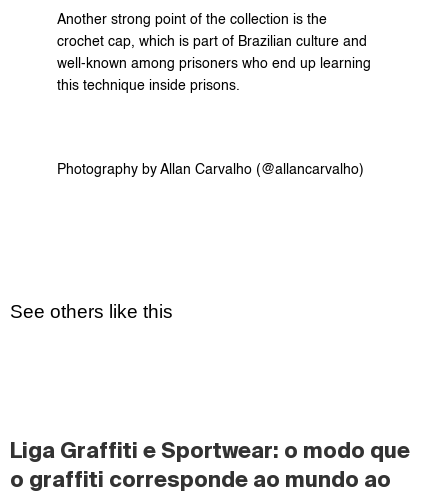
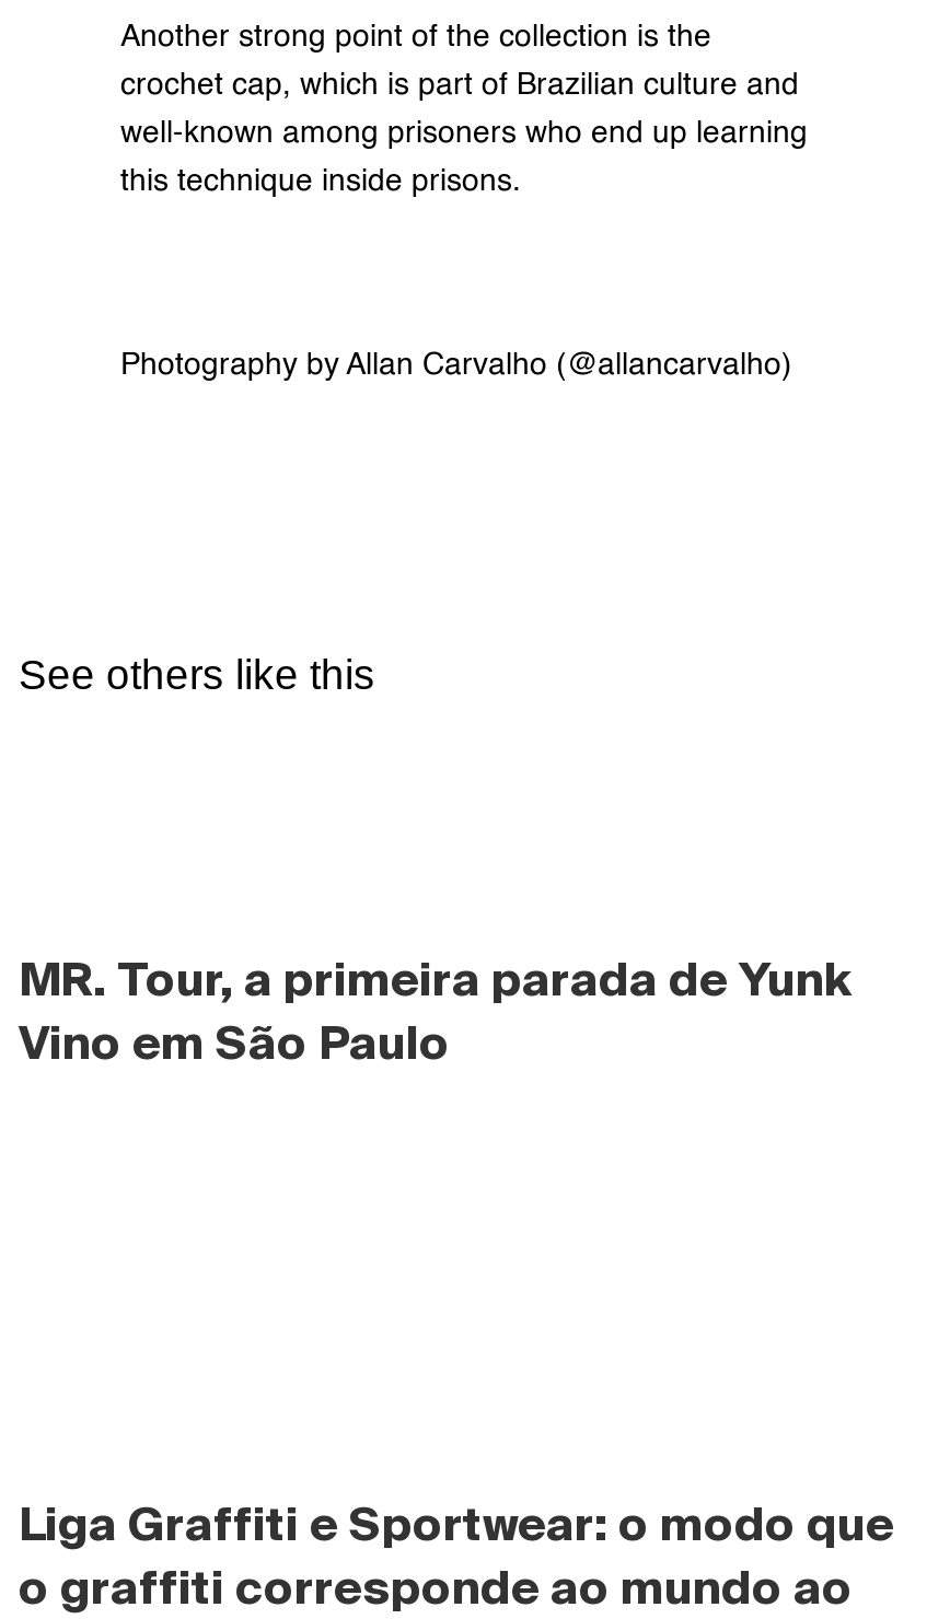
none -> [19,952,853,1068] MR. Tour, a primeira parada de Yunk | Vino em São Paulo

